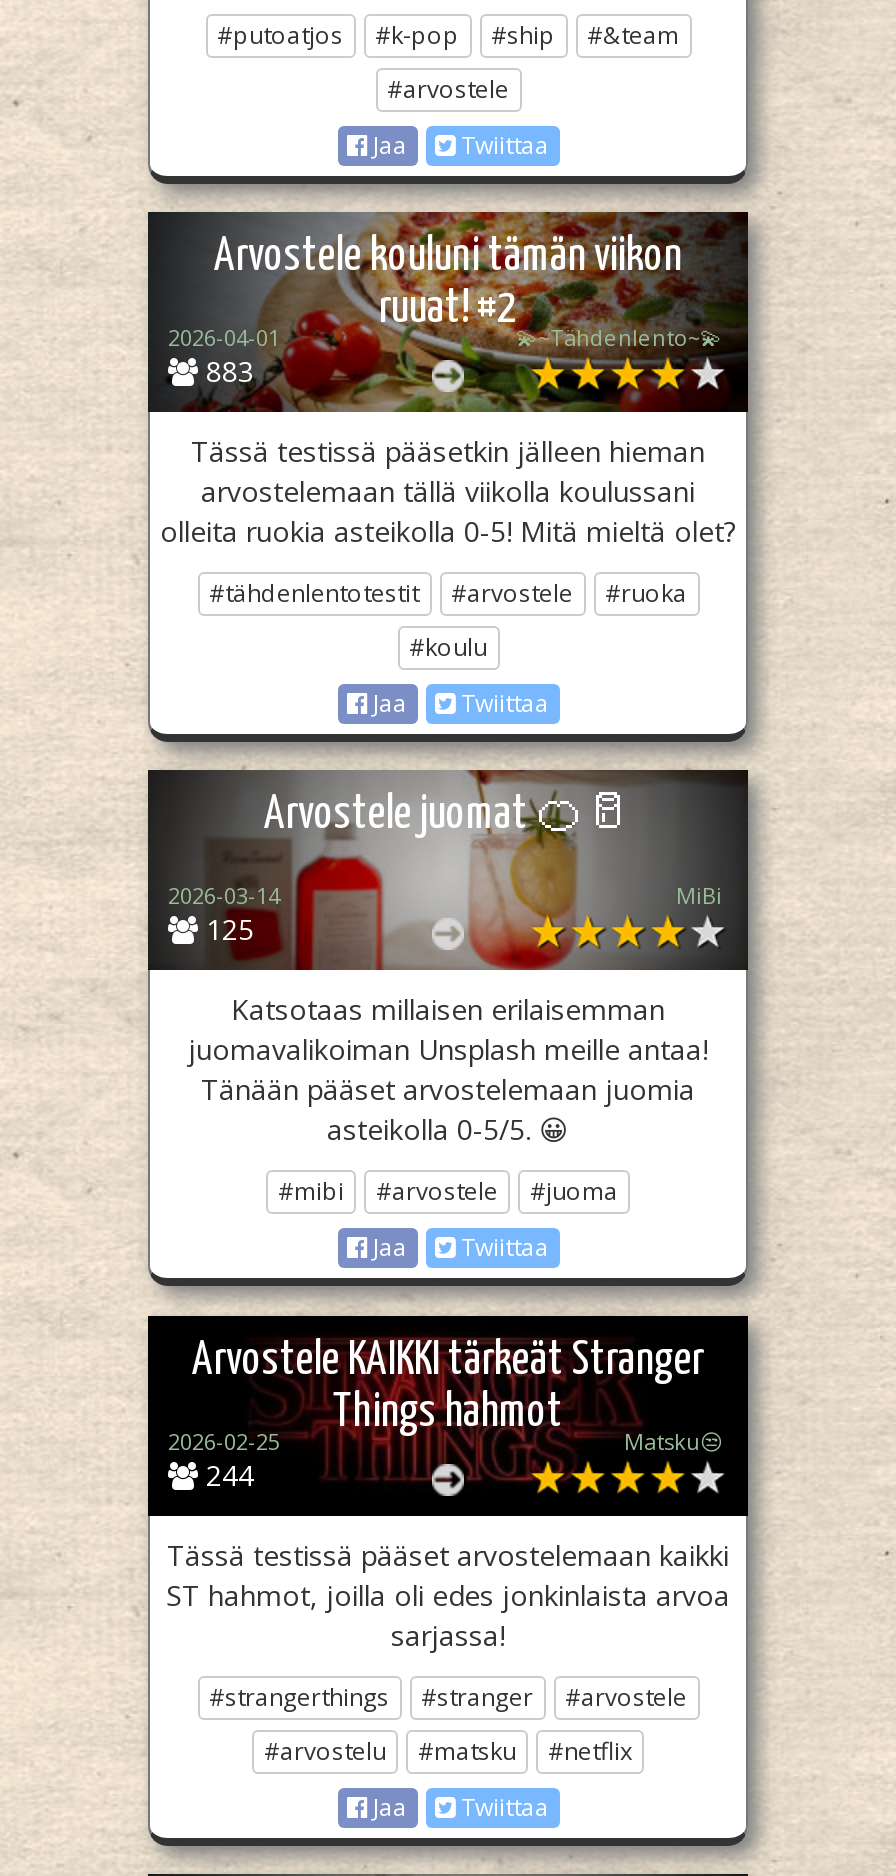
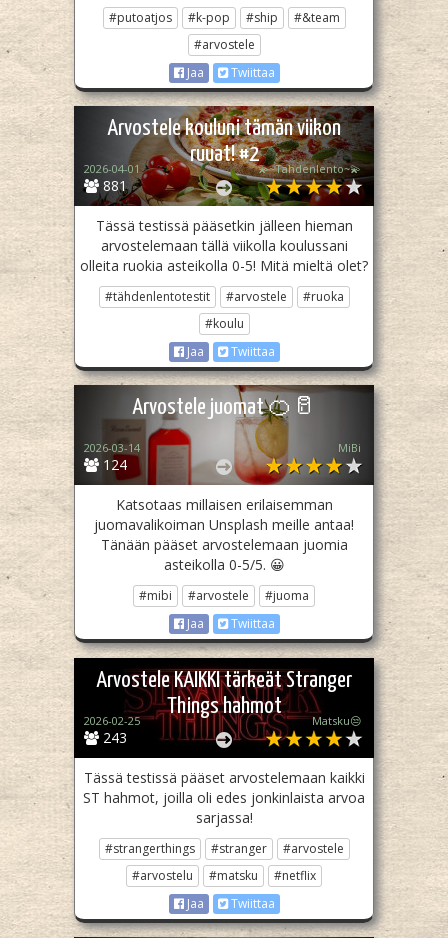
[198,353,254,391] 883 -> [99,176,127,195] 881
[198,911,254,949] 125 -> [99,455,127,474] 124
[198,1457,254,1495] 244 -> [99,728,127,747] 243

